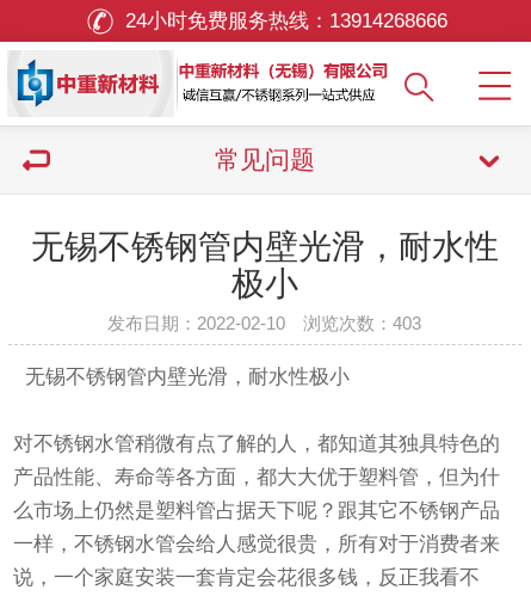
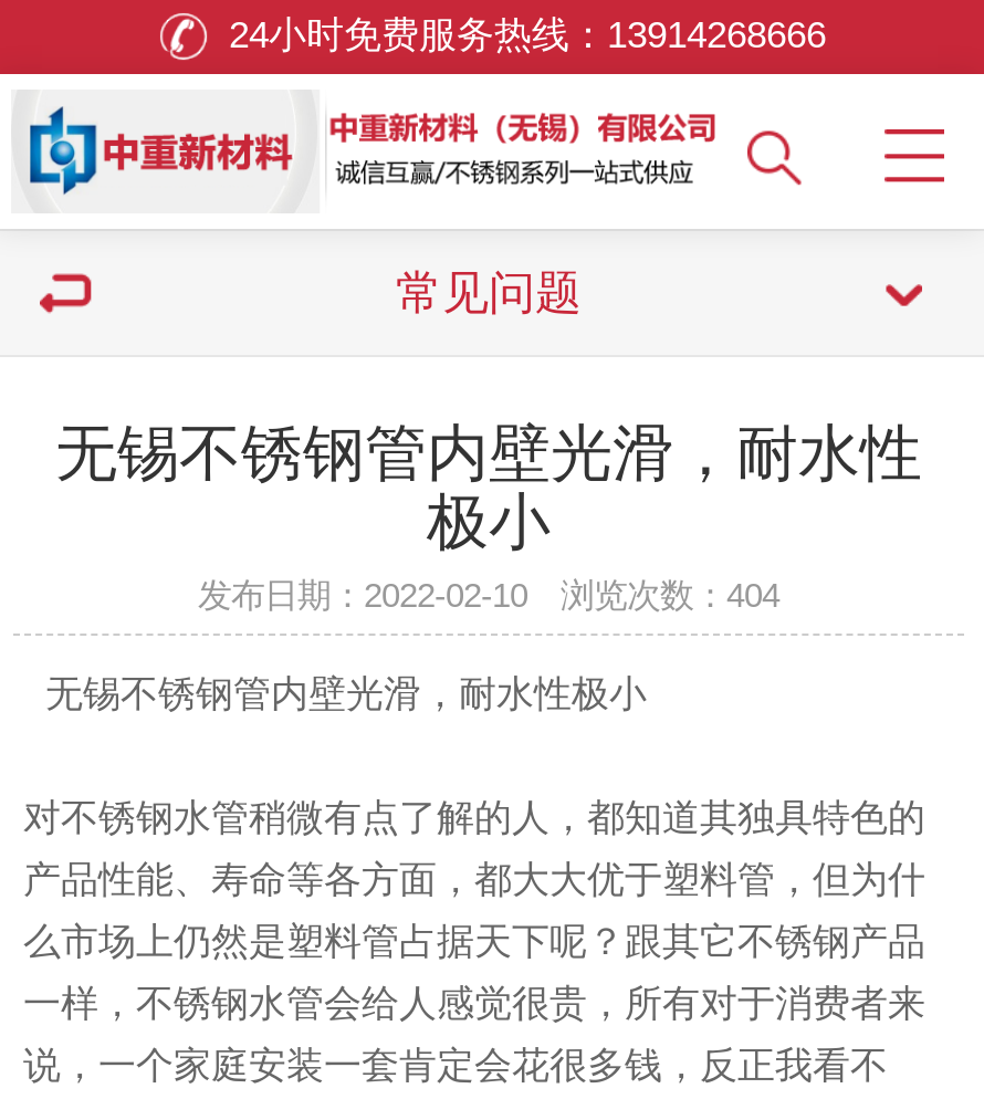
[108,313,422,333] 发布日期：2022-02-10 浏览次数：403 -> [198,576,779,614] 发布日期：2022-02-10 浏览次数：404

